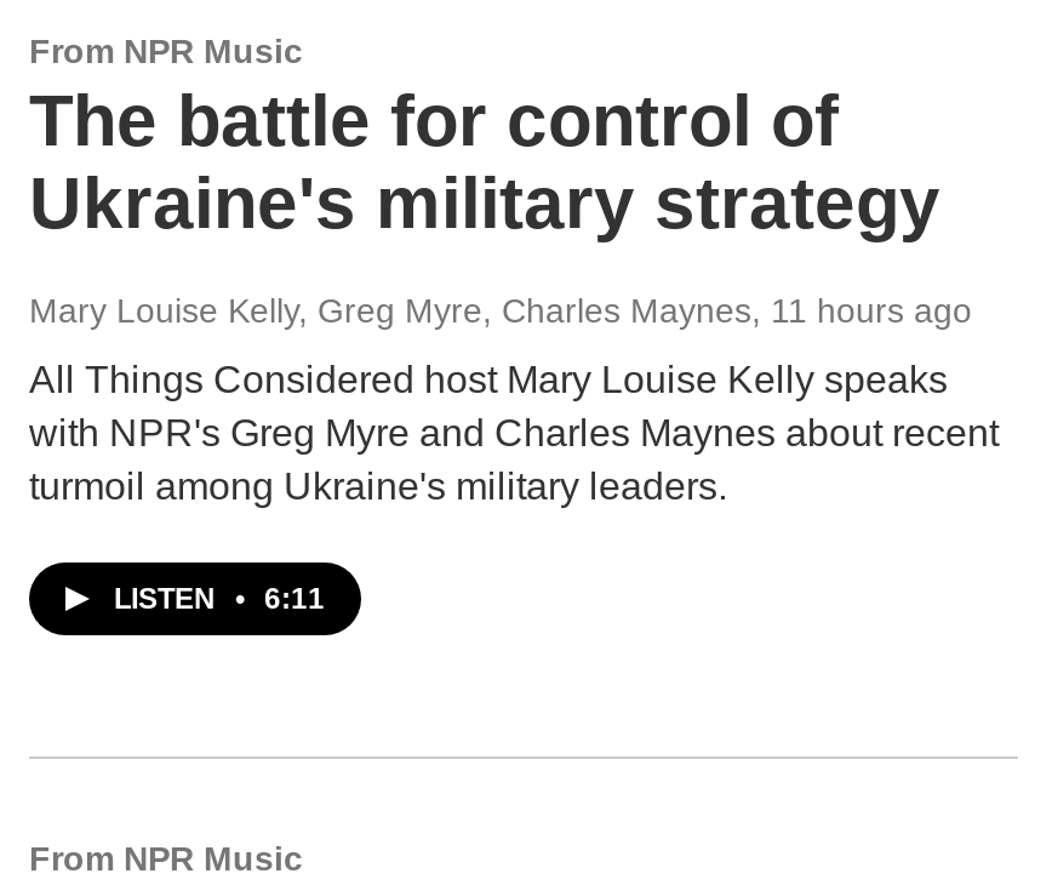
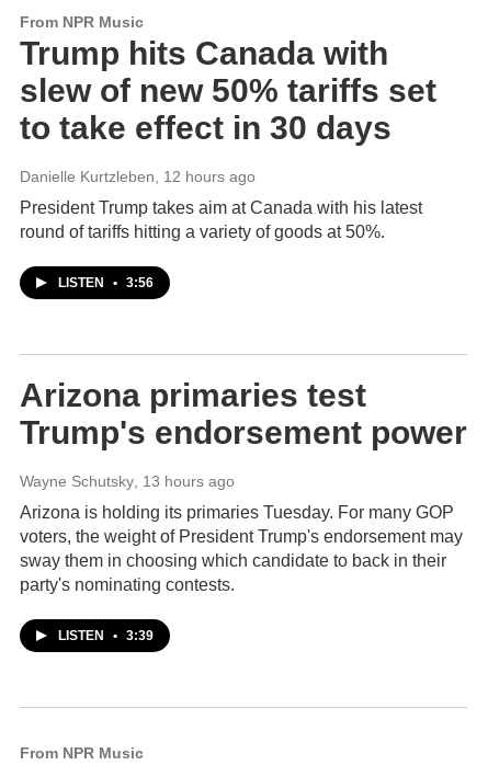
[29,80,999,616] The battle for control of | Ukraine's military strategy | Mary Louise Kelly, Greg Myre, Charles Maynes, 11 hours ago | All Things Considered host Mary Louise Kelly speaks | with NPR's Greg Myre and Charles Maynes about recent | turmoil among Ukraine's military leaders. | LISTEN • 6:11 -> [20,35,467,643] Trump hits Canada with | slew of new 50% tariffs set | to take effect in 30 days | Danielle Kurtzleben, 12 hours ago | President Trump takes aim at Canada with his latest | round of tariffs hitting a variety of goods at 50%. | LISTEN • 3:56 | Arizona primaries test | Trump's endorsement power | Wayne Schutsky, 13 hours ago | Arizona is holding its primaries Tuesday. For many GOP | voters, the weight of President Trump's endorsement may | sway them in choosing which candidate to back in their | party's nominating contests. | LISTEN • 3:39

